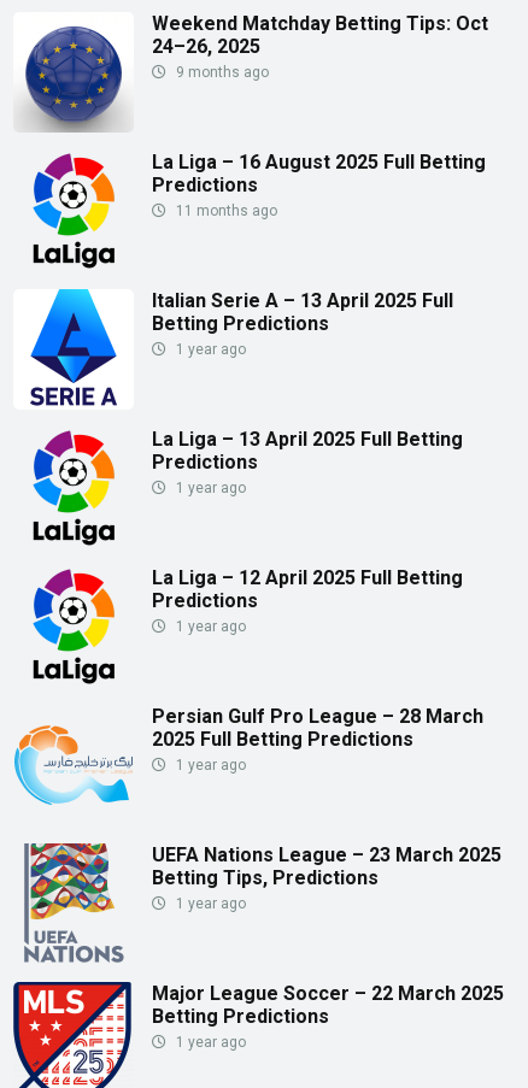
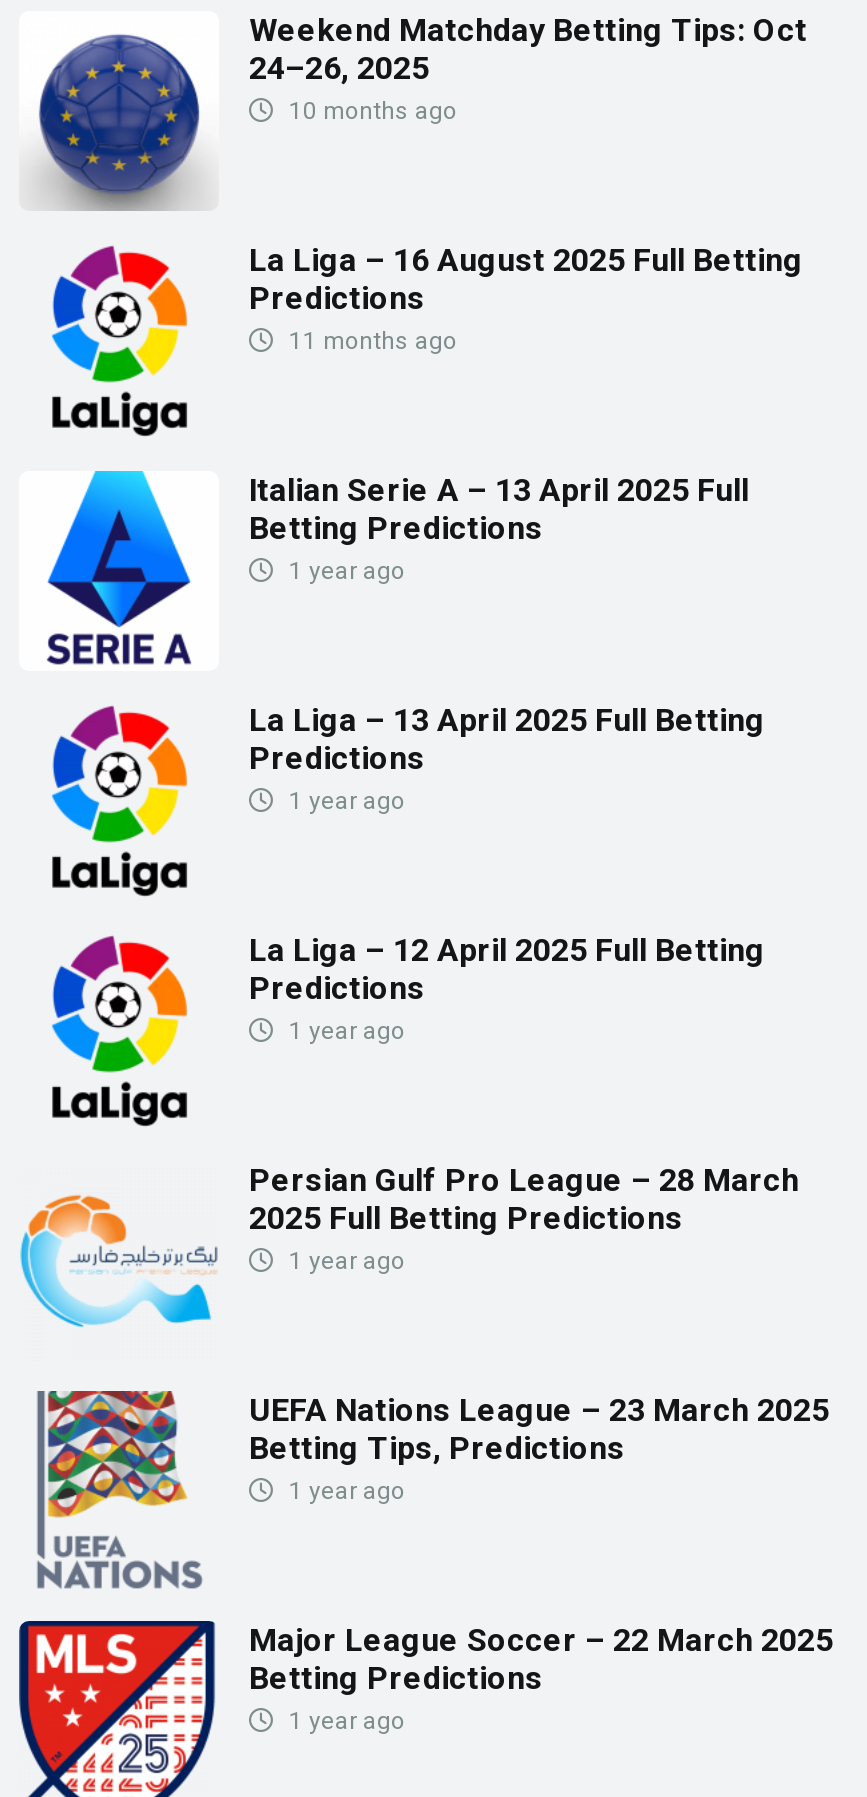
[172,63,269,80] 9 months ago -> [283,96,457,124] 10 months ago

